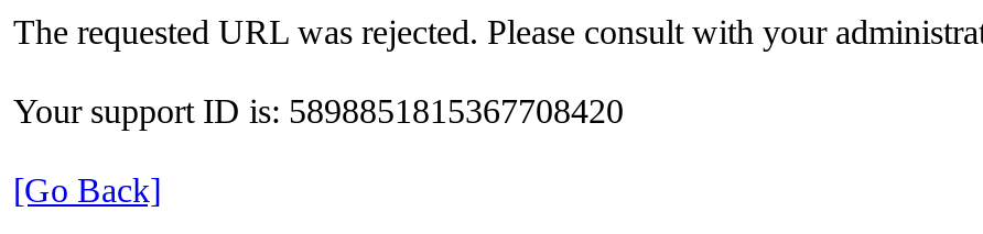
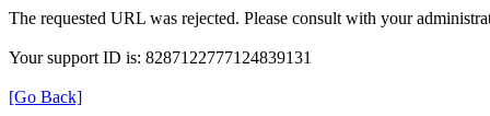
[13,92,624,130] Your support ID is: 5898851815367708420 -> [9,48,312,67] Your support ID is: 8287122777124839131

